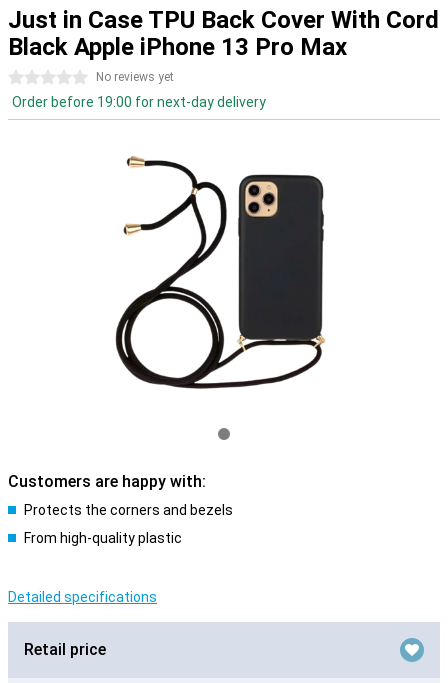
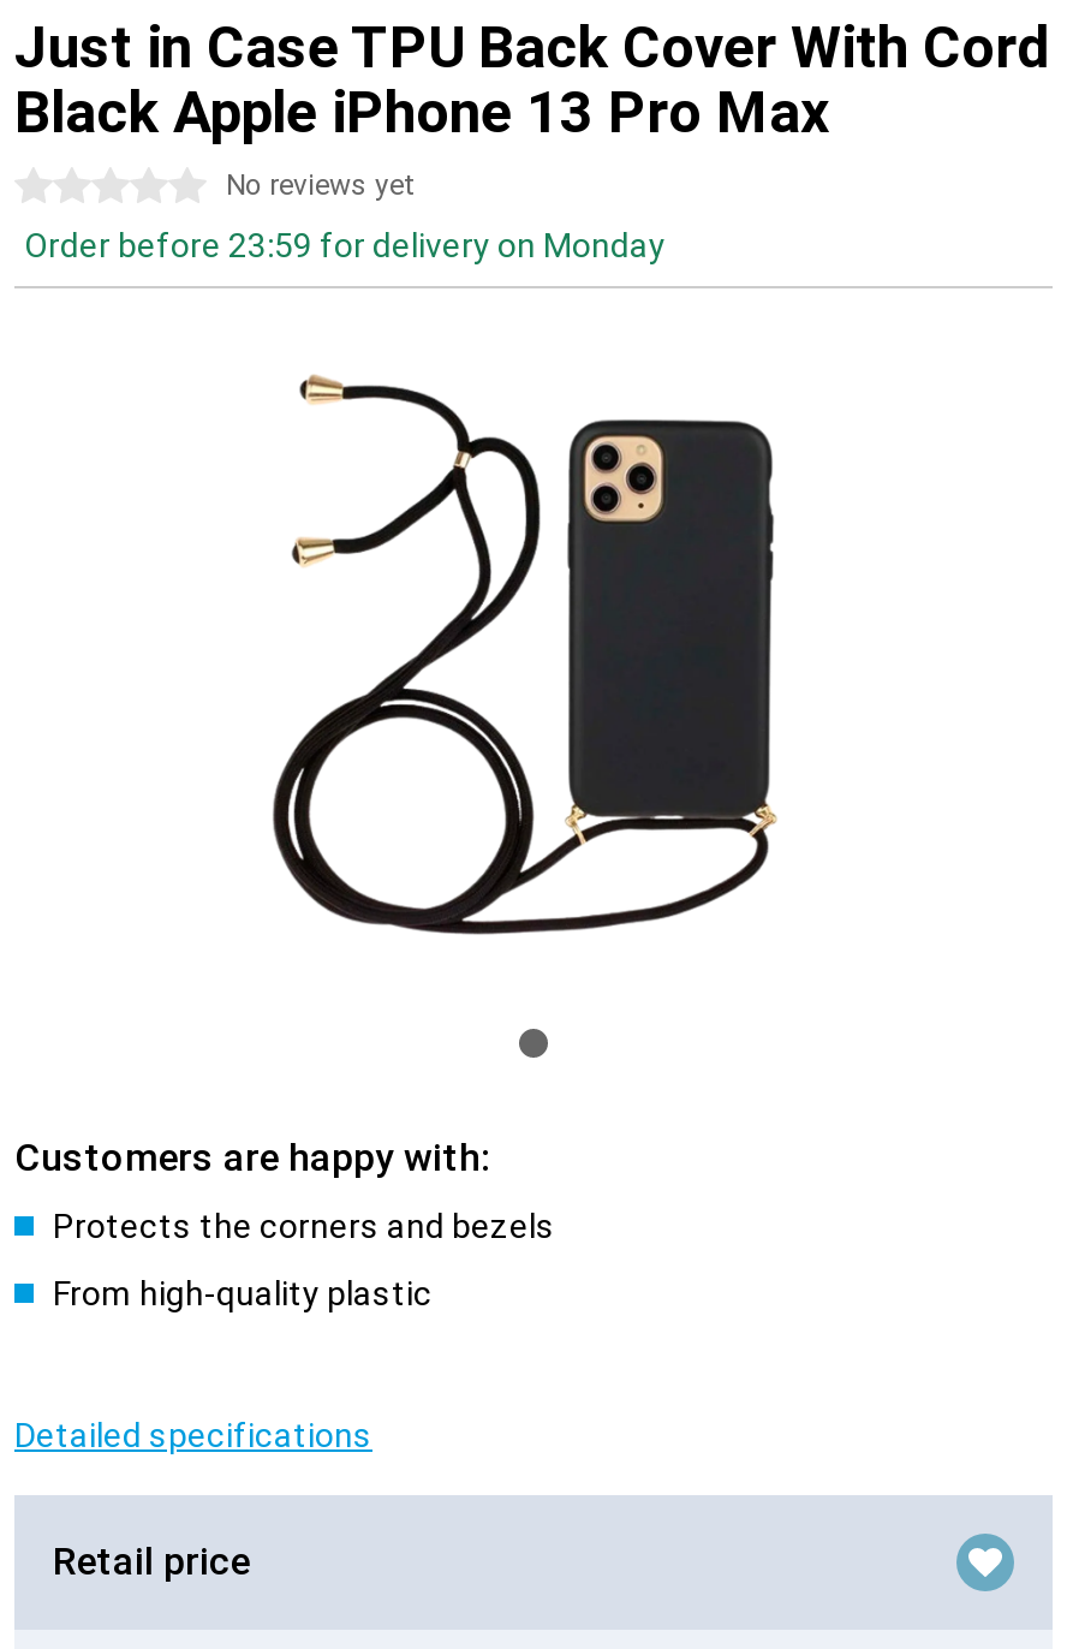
[12,94,266,110] Order before 19:00 for next-day delivery -> [24,226,666,264] Order before 23:59 for delivery on Monday

